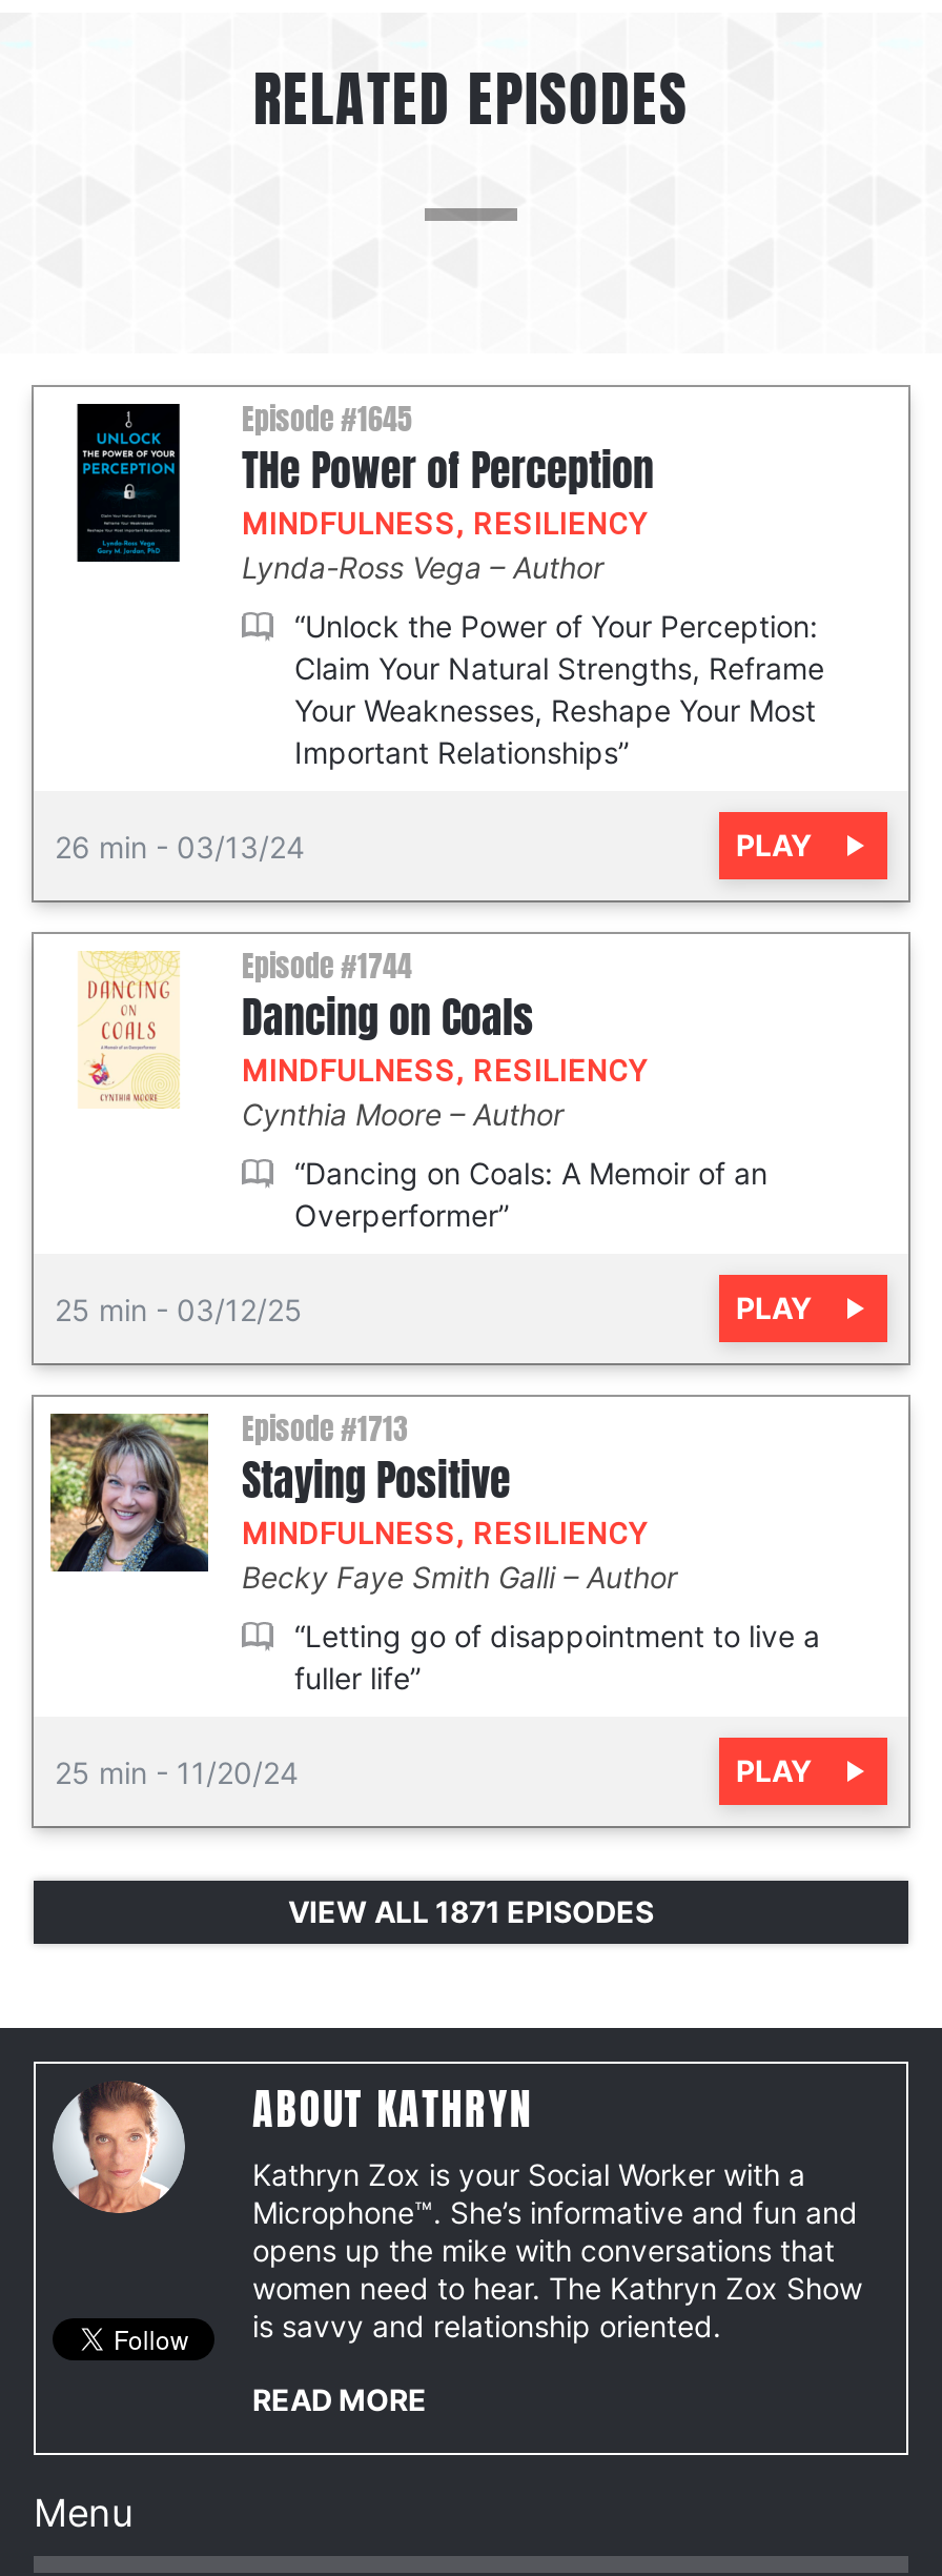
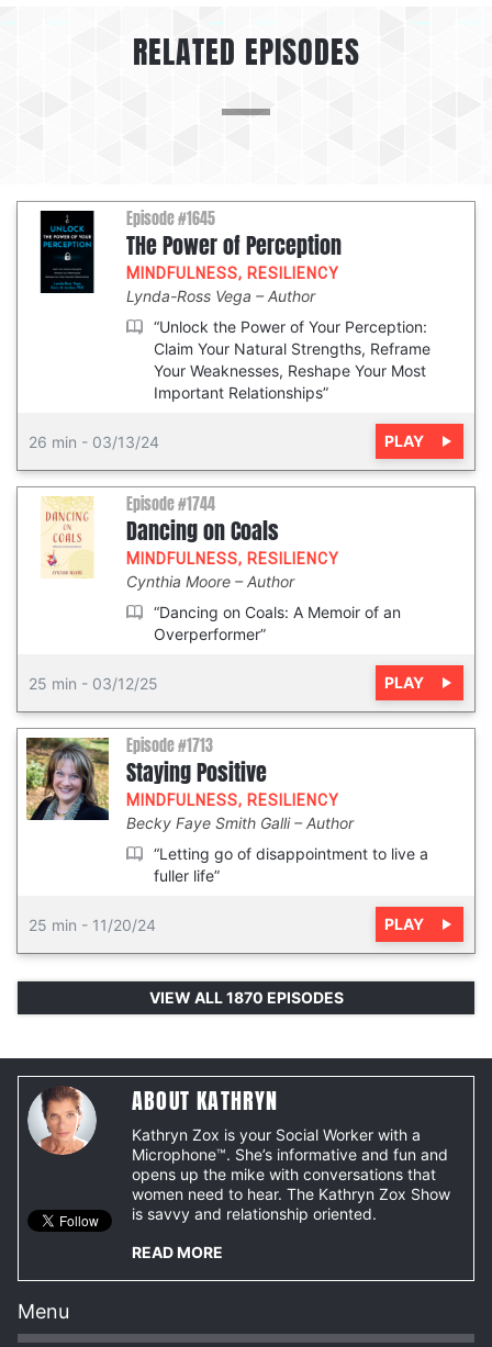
[288,1893,654,1929] VIEW ALL 1871 EPISODES -> [149,988,343,1007] VIEW ALL 1870 EPISODES

